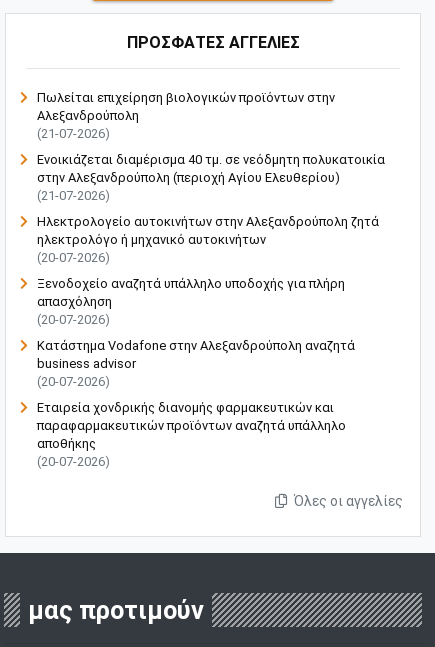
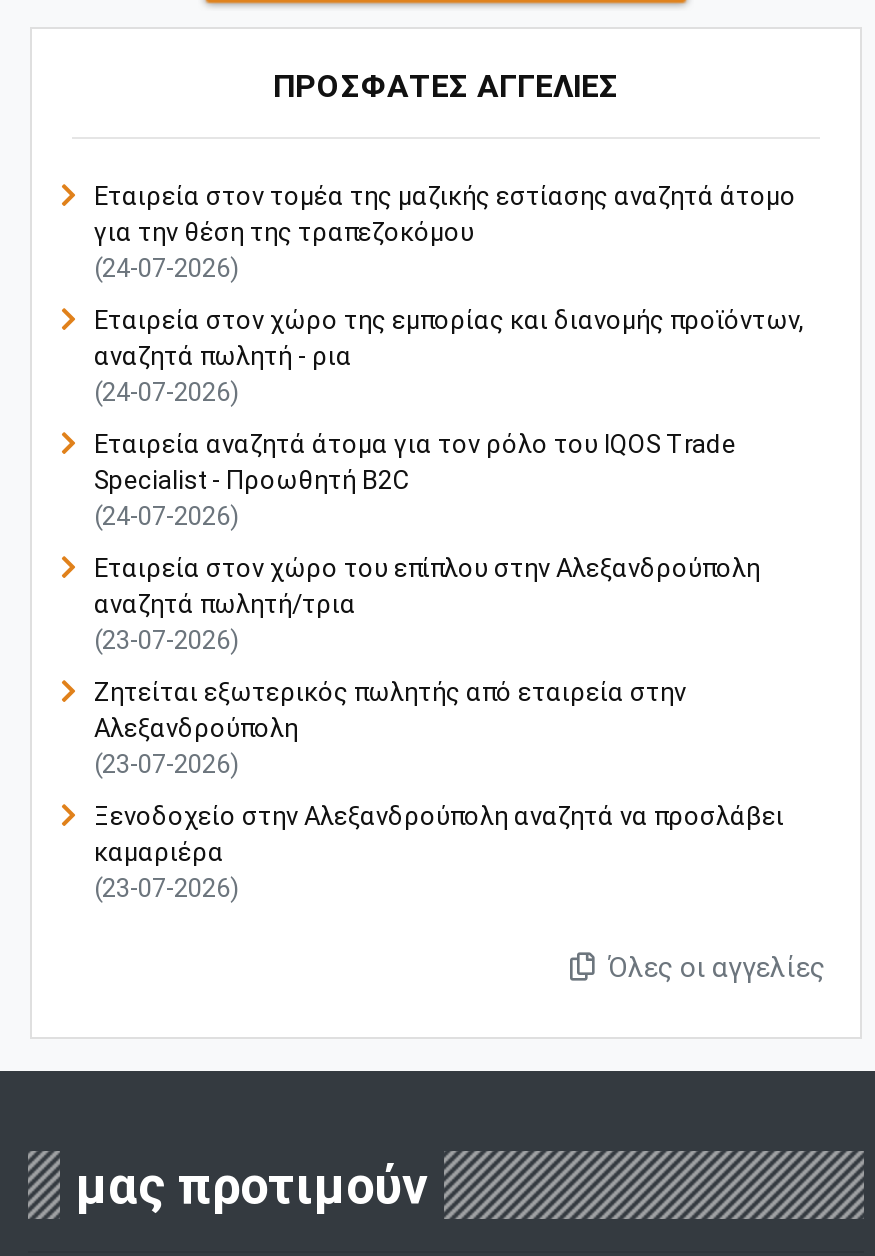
[37,90,335,105] Πωλείται επιχείρηση βιολογικών προϊόντων στην -> [94,181,804,707] Εταιρεία στον τομέα της μαζικής εστίασης αναζητά άτομο | για την θέση της τραπεζοκόμου | (24-07-2026) | Εταιρεία στον χώρο της εμπορίας και διανομής προϊόντων, | αναζητά πωλητή - ρια | (24-07-2026) | Εταιρεία αναζητά άτομα για τον ρόλο του IQOS Trade | Specialist - Προωθητή B2C | (24-07-2026) | Εταιρεία στον χώρο του επίπλου στην Αλεξανδρούπολη | αναζητά πωλητή/τρια | (23-07-2026) | Ζητείται εξωτερικός πωλητής από εταιρεία στην
moved [37,108,139,123] -> [94,713,298,743]: Αλεξανδρούπολη
[37,126,385,469] (21-07-2026) | Ενοικιάζεται διαμέρισμα 40 τμ. σε νεόδμητη πολυκατοικία | στην Αλεξανδρούπολη (περιοχή Αγίου Ελευθερίου) | (21-07-2026) | Ηλεκτρολογείο αυτοκινήτων στην Αλεξανδρούπολη ζητά | ηλεκτρολόγο ή μηχανικό αυτοκινήτων | (20-07-2026) | Ξενοδοχείο αναζητά υπάλληλο υποδοχής για πλήρη | απασχόληση | (20-07-2026) | Κατάστημα Vodafone στην Αλεξανδρούπολη αναζητά | business advisor | (20-07-2026) | Εταιρεία χονδρικής διανομής φαρμακευτικών και | παραφαρμακευτικών προϊόντων αναζητά υπάλληλο | αποθήκης | (20-07-2026) -> [94,749,784,903] (23-07-2026) | Ξενοδοχείο στην Αλεξανδρούπολη αναζητά να προσλάβει | καμαριέρα | (23-07-2026)

